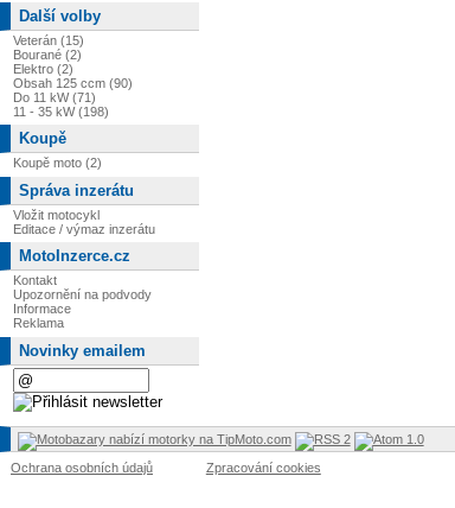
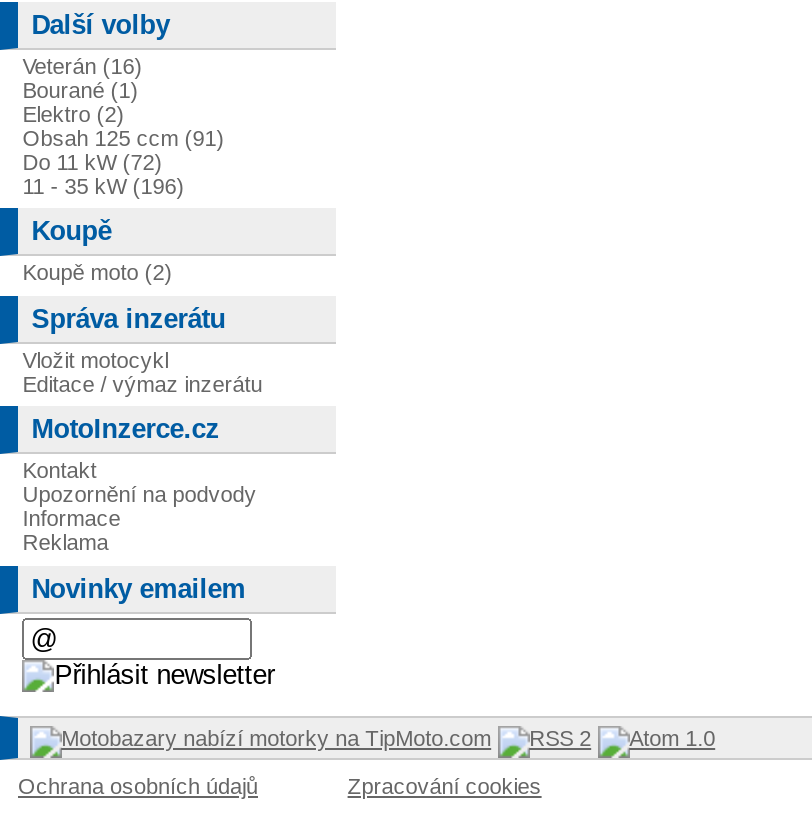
[13,33,84,47] Veterán (15) -> [22,53,142,77] Veterán (16)
[13,47,82,61] Bourané (2) -> [22,77,138,101] Bourané (1)
[13,75,133,90] Obsah 125 ccm (90) -> [22,125,224,149] Obsah 125 ccm (91)
[13,90,96,104] Do 11 kW (71) -> [22,149,162,173] Do 11 kW (72)
[13,104,109,118] 11 - 35 kW (198) -> [22,173,184,197] 11 - 35 kW (196)

